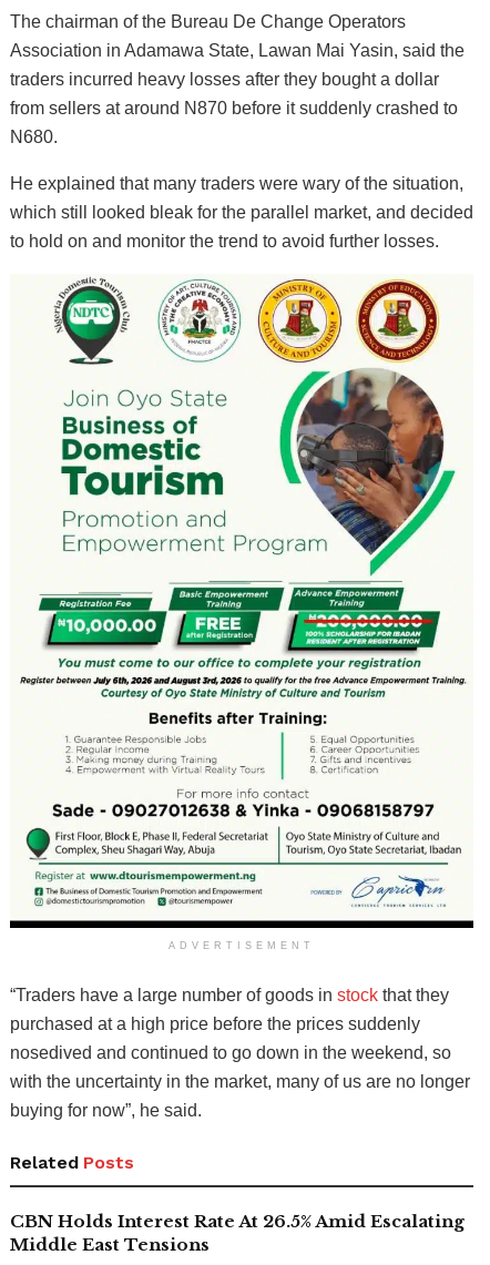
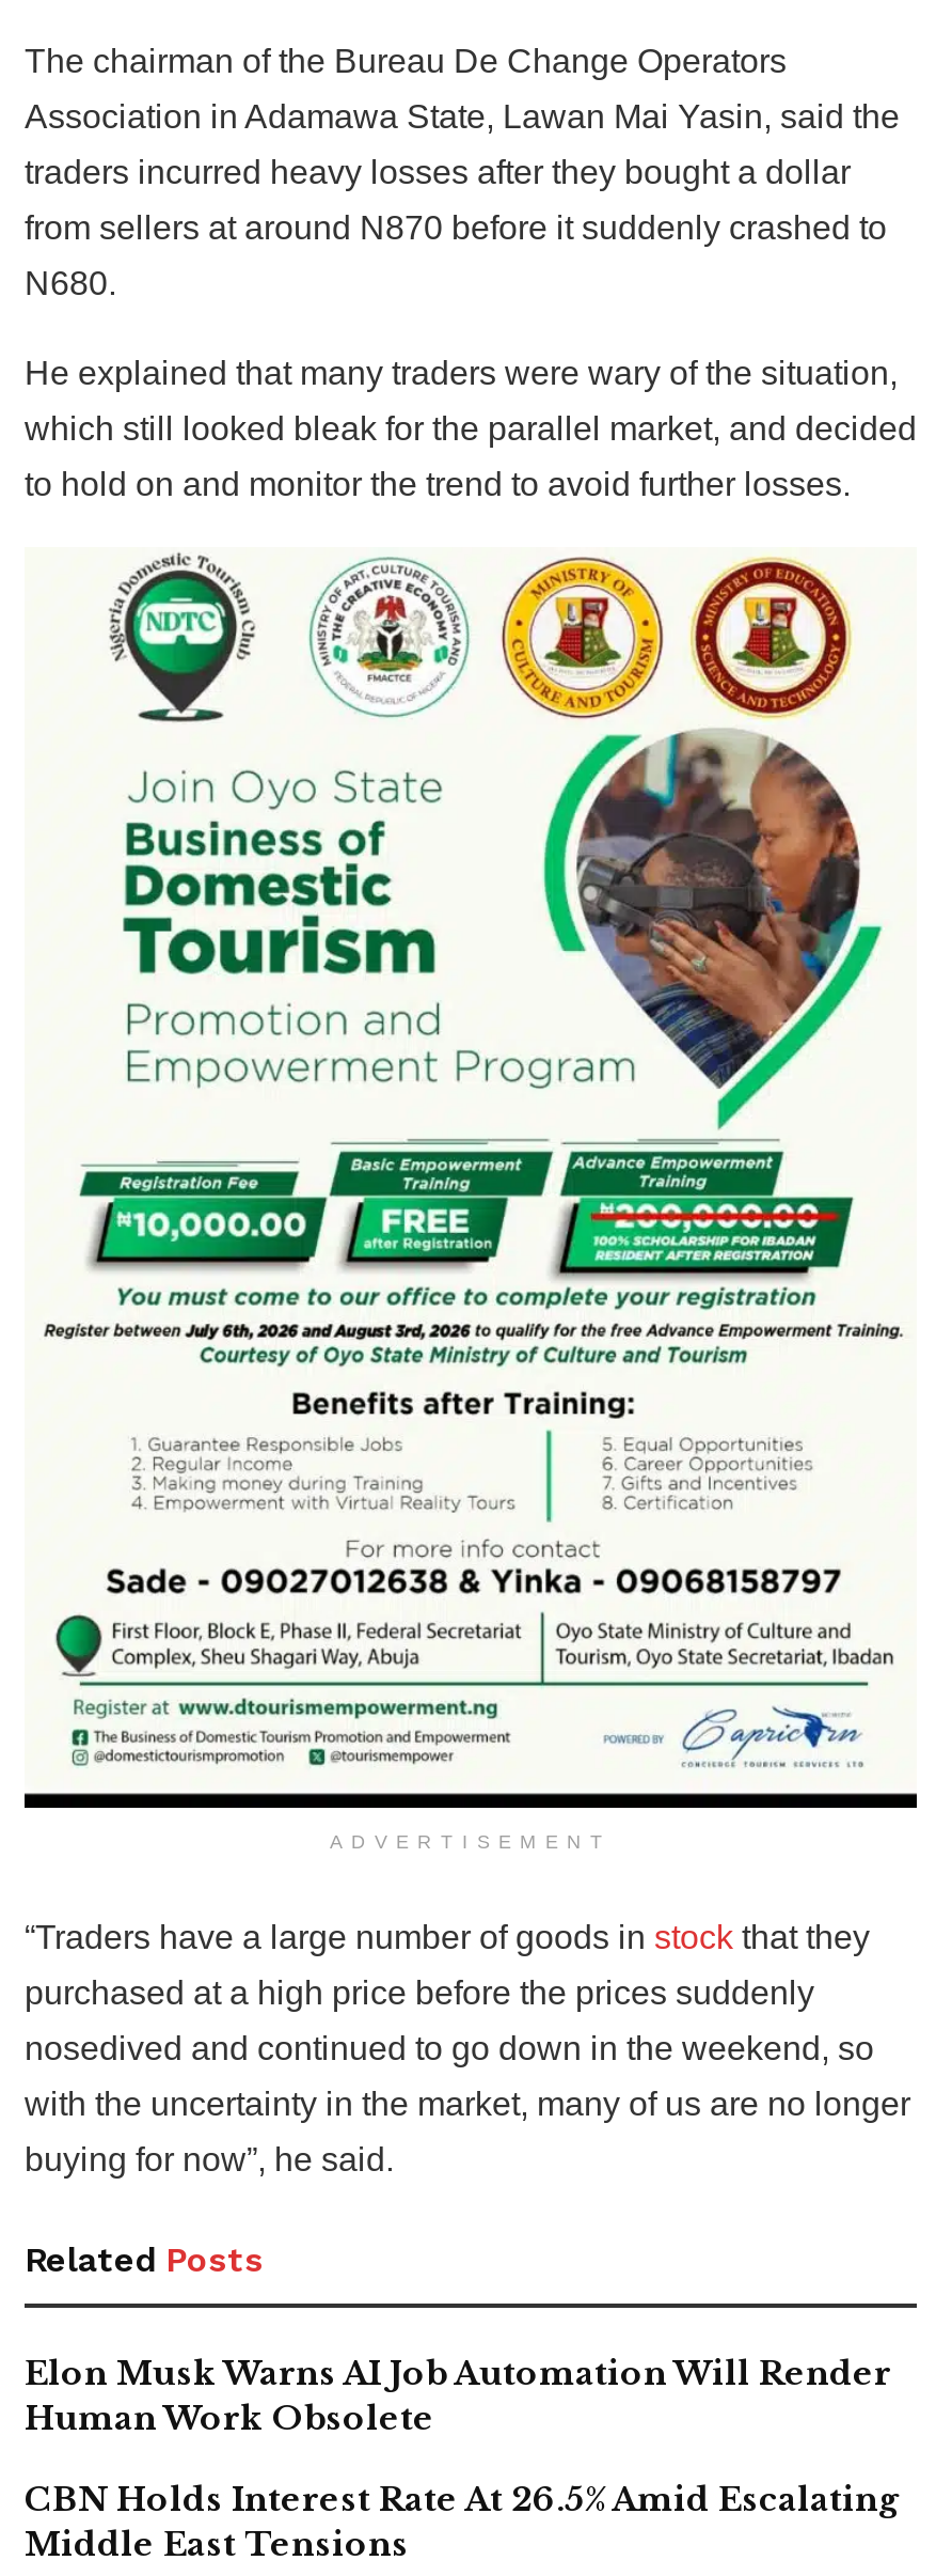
none -> [25,2352,891,2437] Elon Musk Warns AI Job Automation Will Render | Human Work Obsolete

